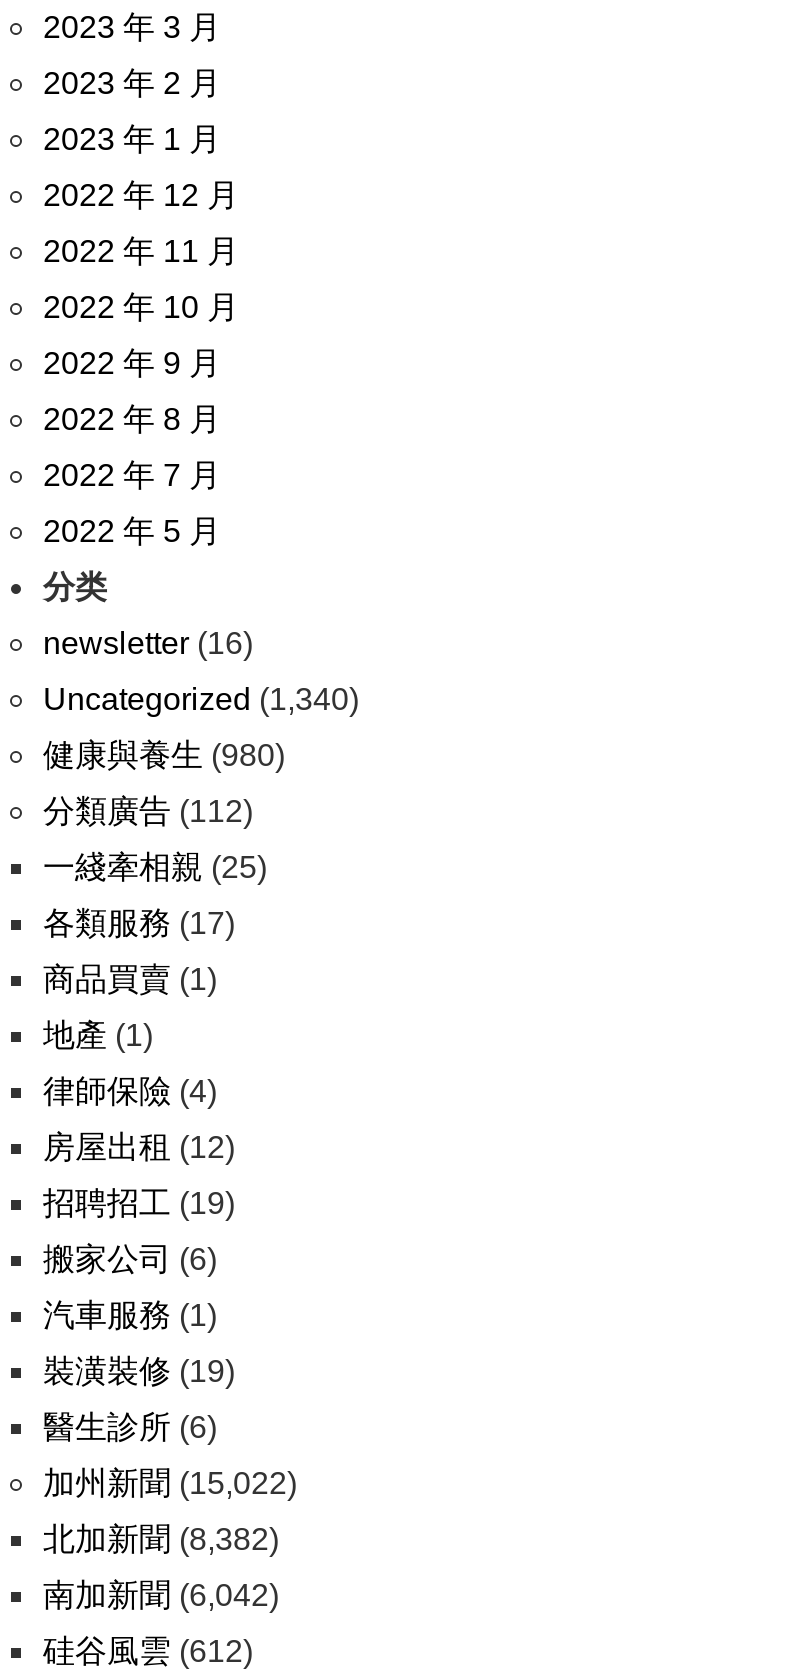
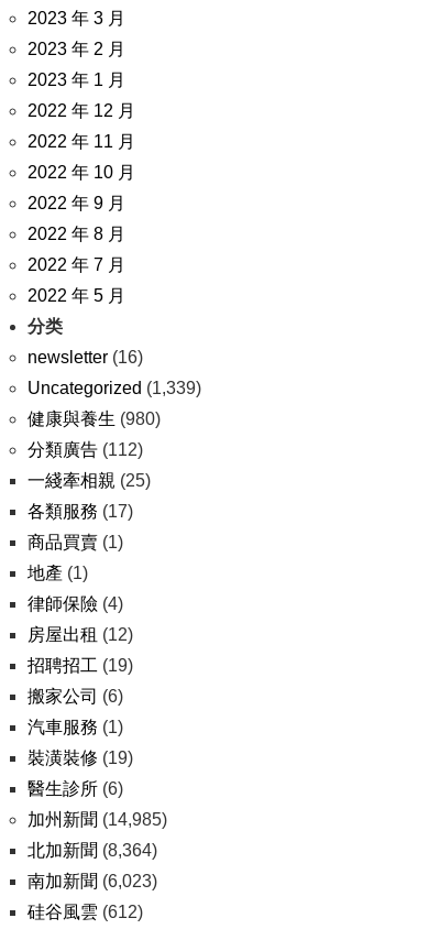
[43,682,359,716] Uncategorized (1,340) -> [28,379,201,397] Uncategorized (1,339)
[43,1466,297,1500] 加州新聞(15,022) -> [28,810,167,829] 加州新聞(14,985)
[43,1522,279,1556] 北加新聞(8,382) -> [28,841,157,860] 北加新聞(8,364)
[43,1578,279,1612] 南加新聞(6,042) -> [28,872,157,890] 南加新聞(6,023)

